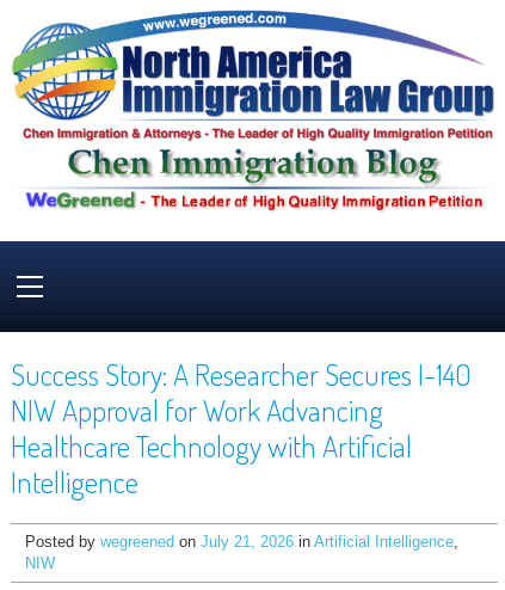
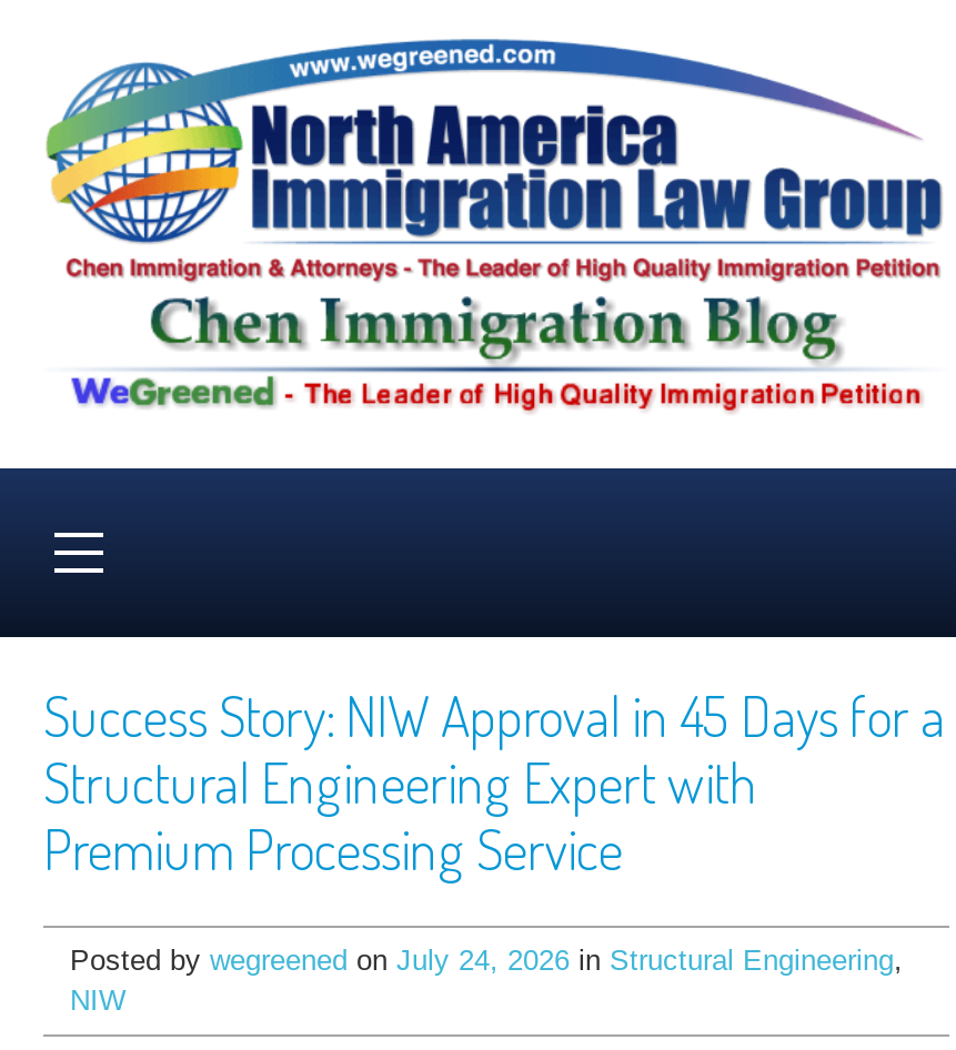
[11,355,472,501] Success Story: A Researcher Secures I-140 | NIW Approval for Work Advancing | Healthcare Technology with Artificial | Intelligence -> [43,680,945,884] Success Story: NIW Approval in 45 Days for a | Structural Engineering Expert with | Premium Processing Service
[25,533,458,551] Posted by wegreened on July 21, 2026 in Artificial Intelligence, -> [70,944,903,977] Posted by wegreened on July 24, 2026 in Structural Engineering,

